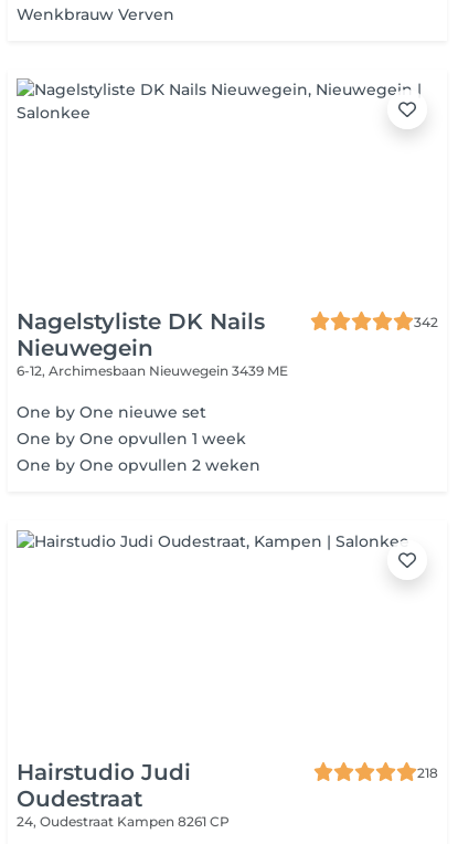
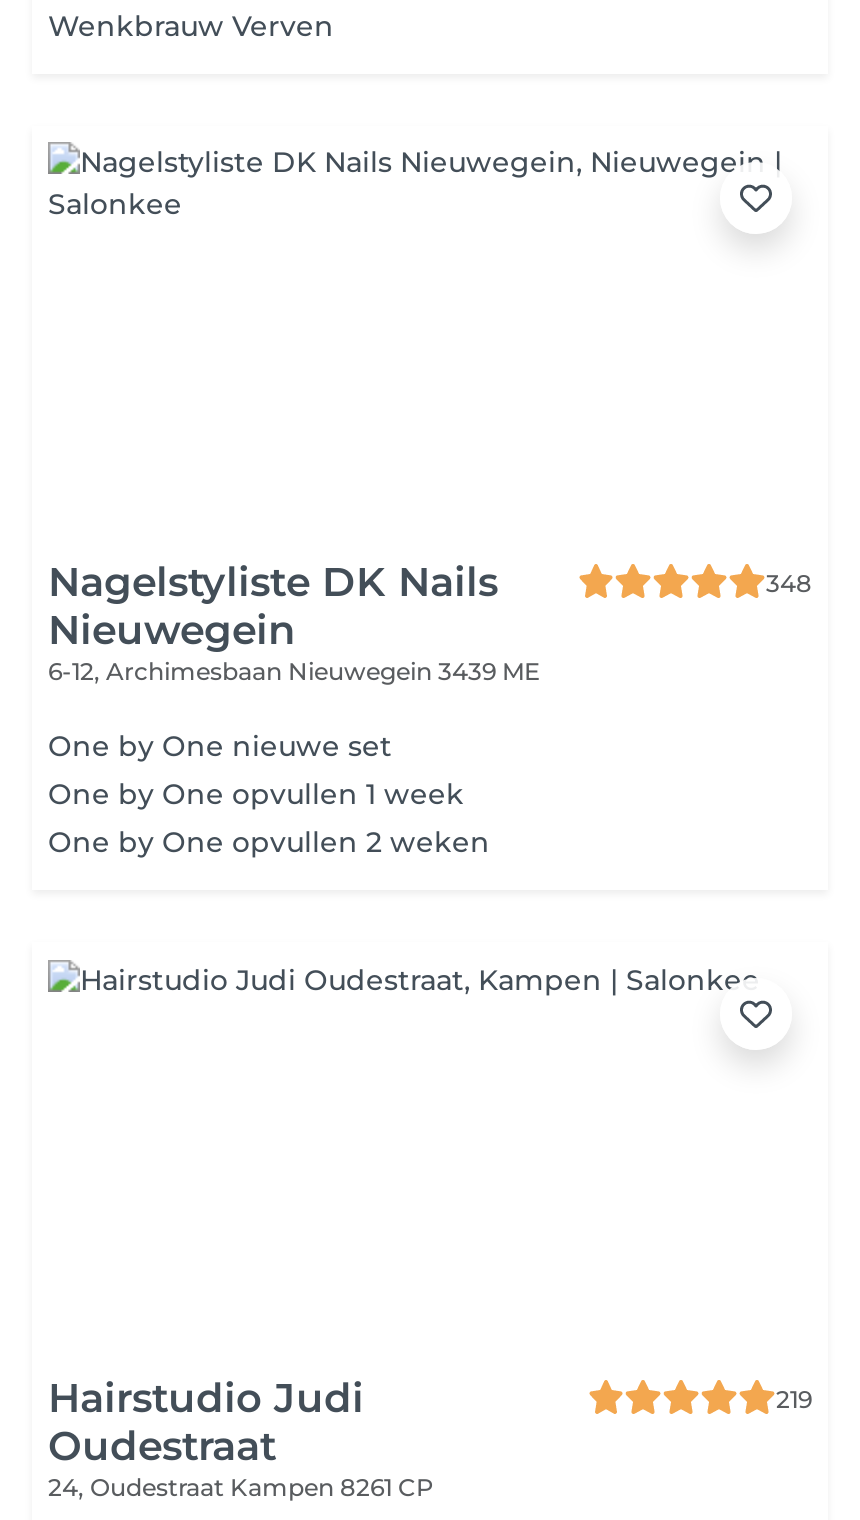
[414,314,438,330] 342 -> [766,568,812,598] 348
[417,764,438,781] 218 -> [776,1384,812,1414] 219

